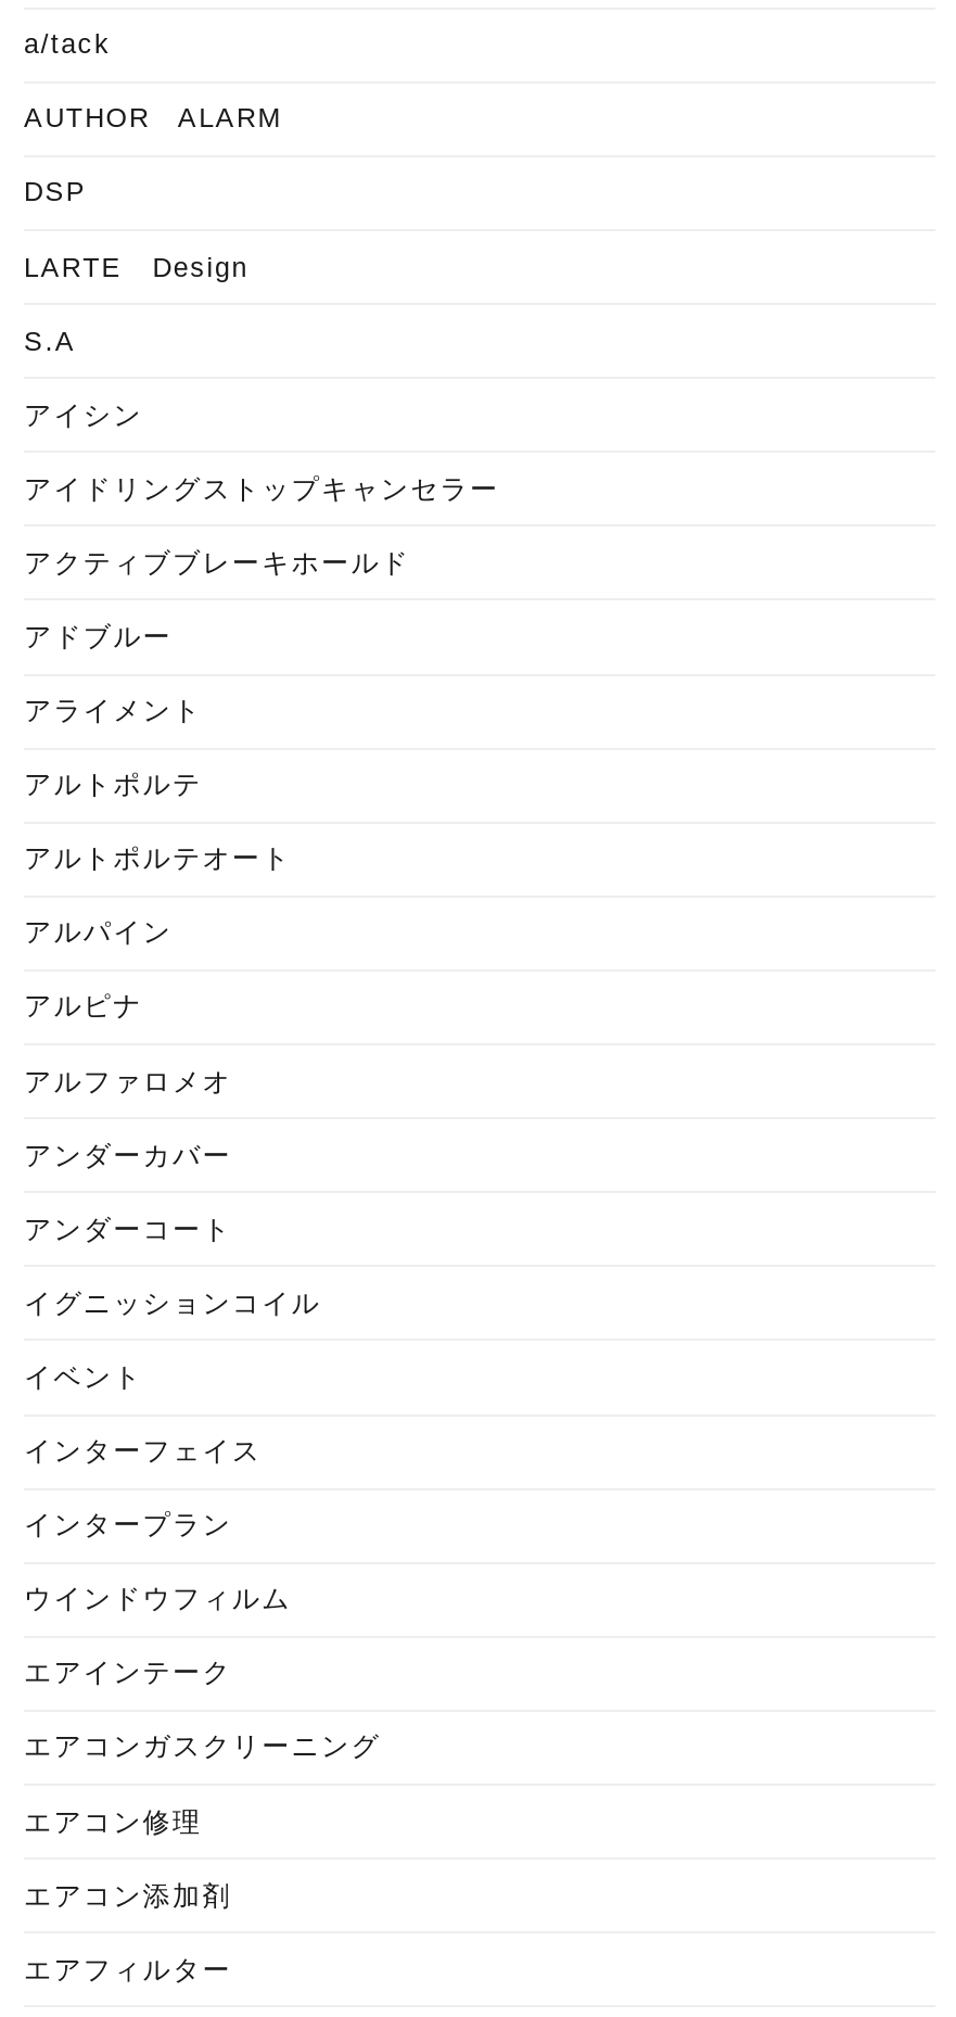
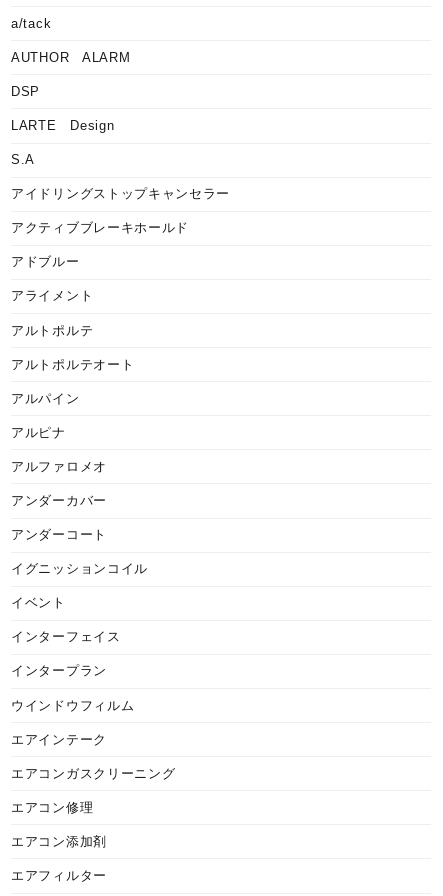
[24,400,143,430] アイシン -> none

